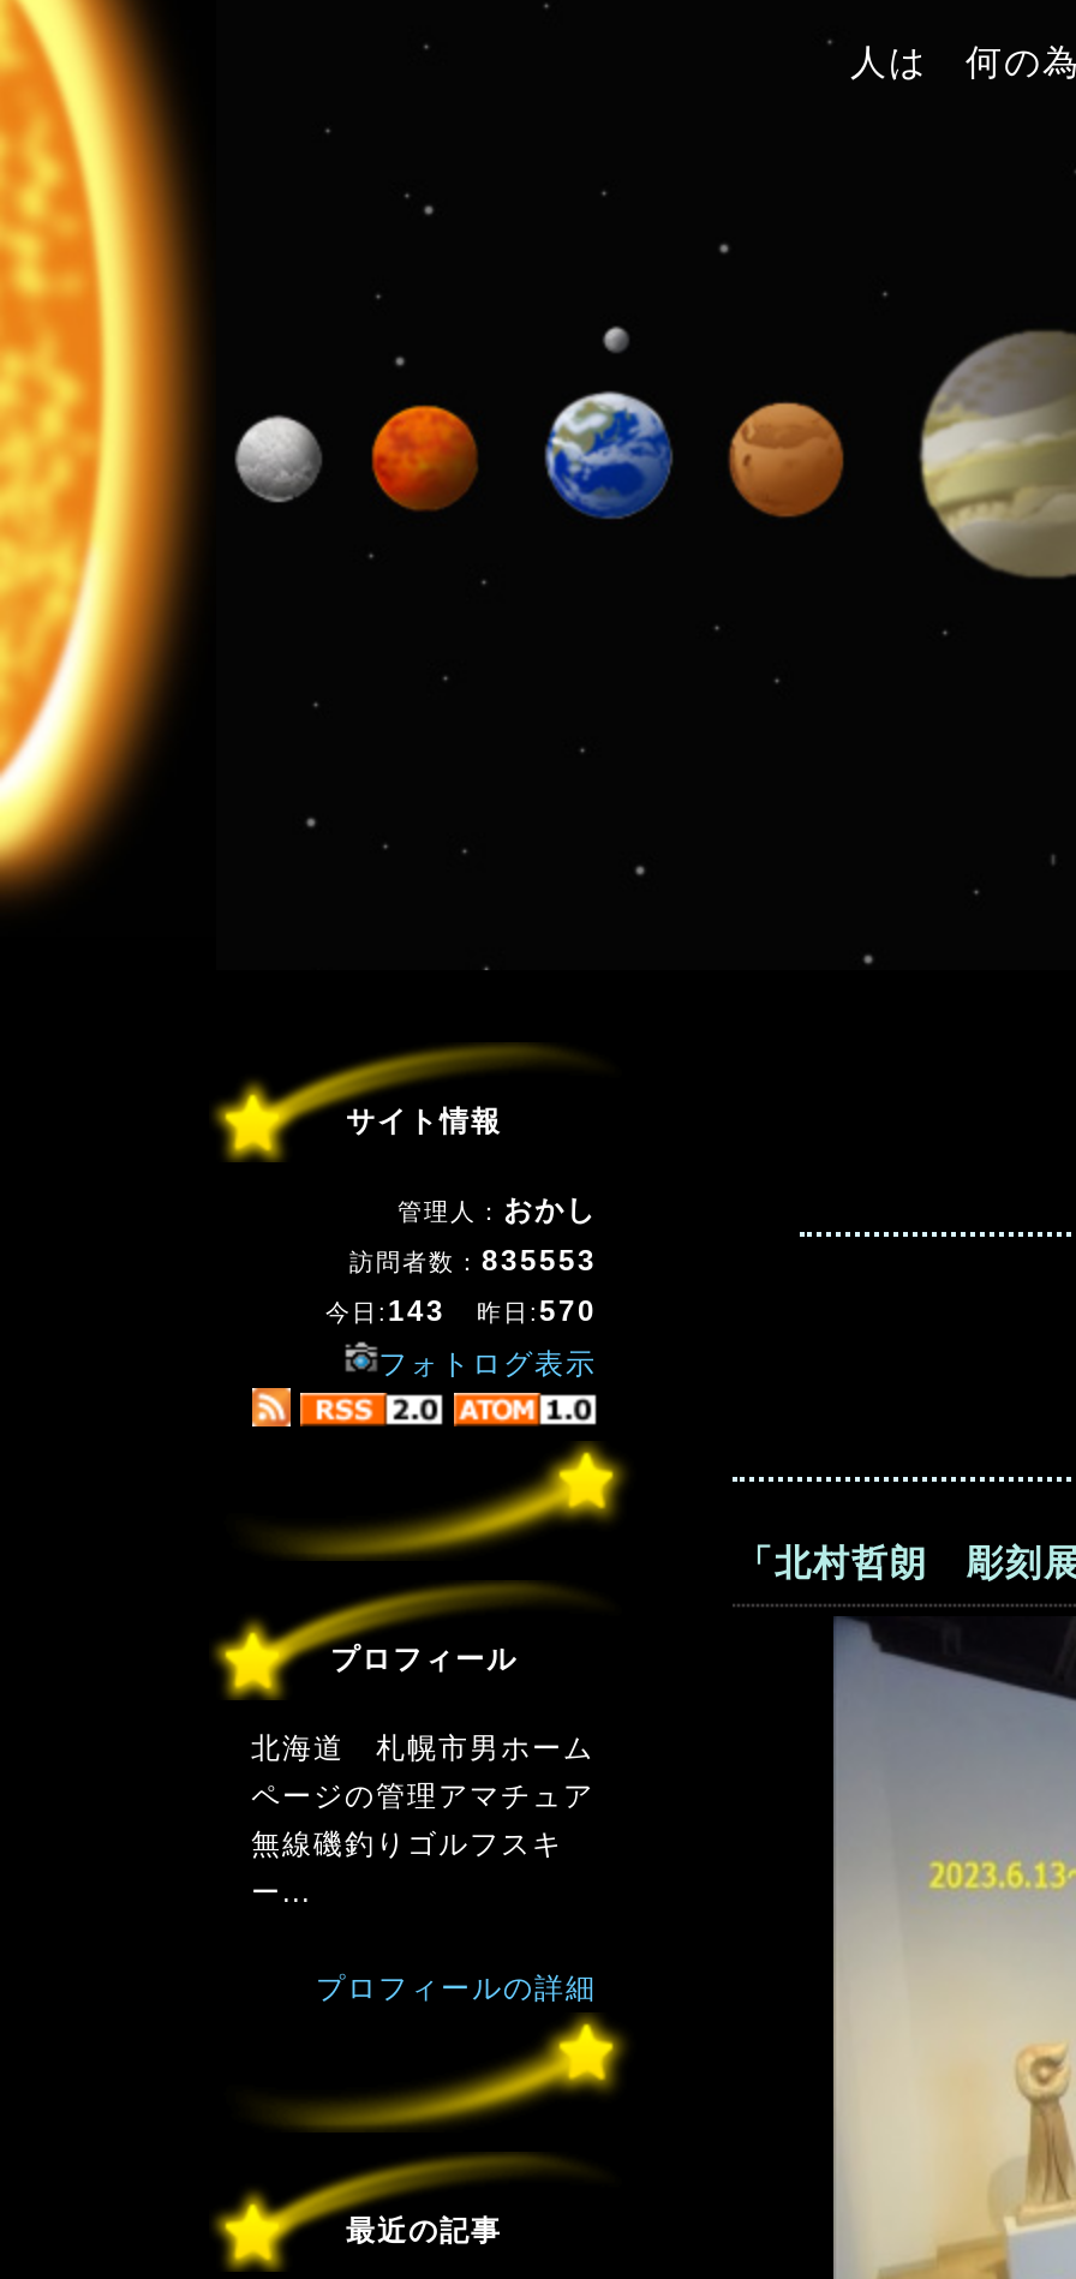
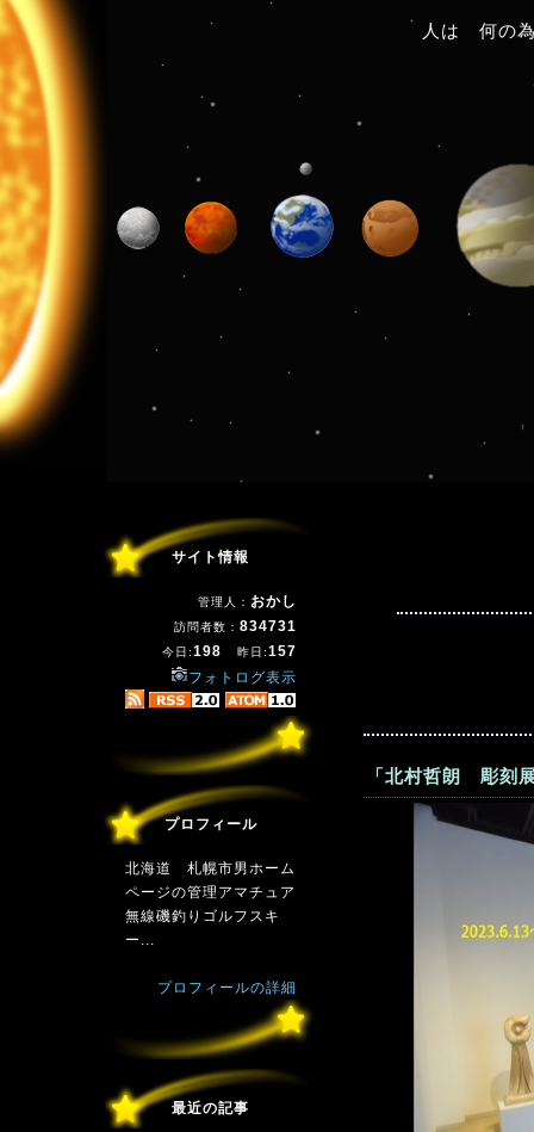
[349,1244,597,1278] 訪問者数：835553 -> [173,618,296,635] 訪問者数：834731
[325,1294,446,1328] 今日: 143 -> [162,643,221,660] 今日: 198
[477,1294,597,1328] 昨日: 570 -> [237,643,296,660] 昨日: 157

